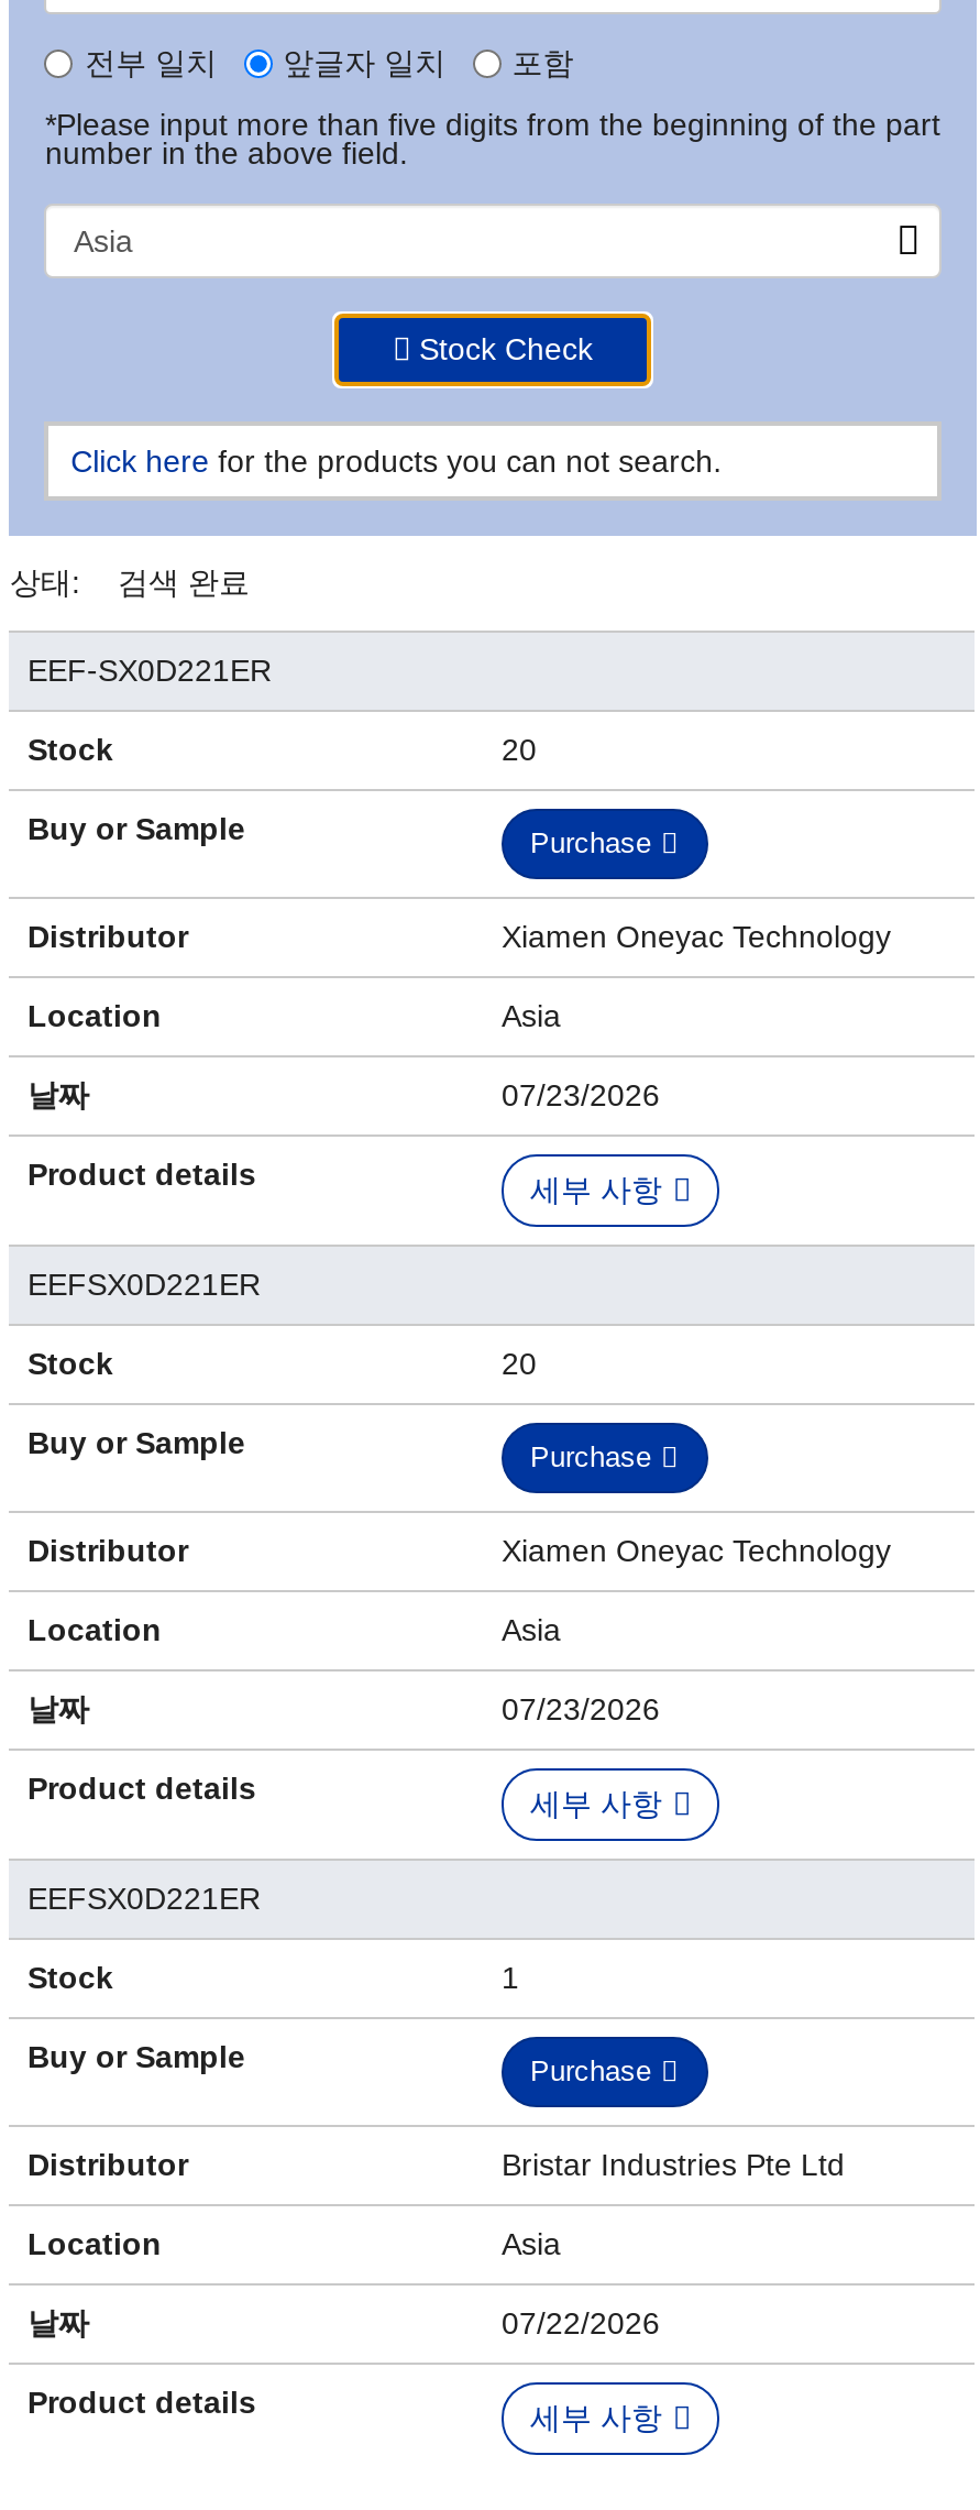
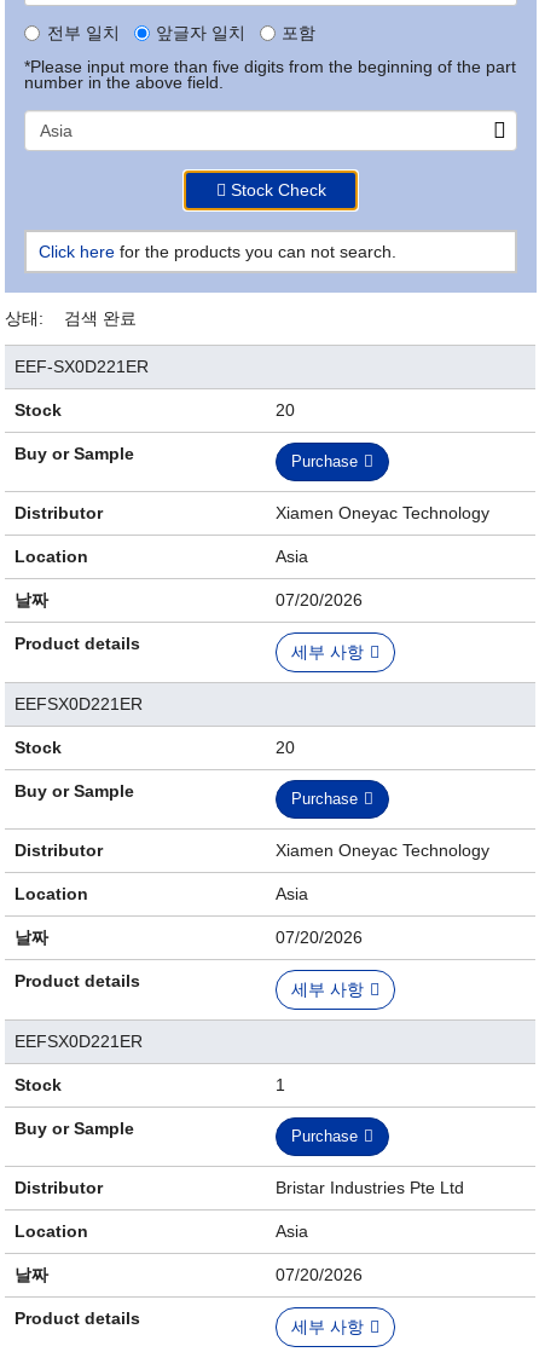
[502,1078,660,1113] 07/23/2026 -> [276,591,363,610] 07/20/2026
[502,1692,660,1727] 07/23/2026 -> [276,928,363,947] 07/20/2026
[502,2306,660,2341] 07/22/2026 -> [276,1265,363,1285] 07/20/2026

